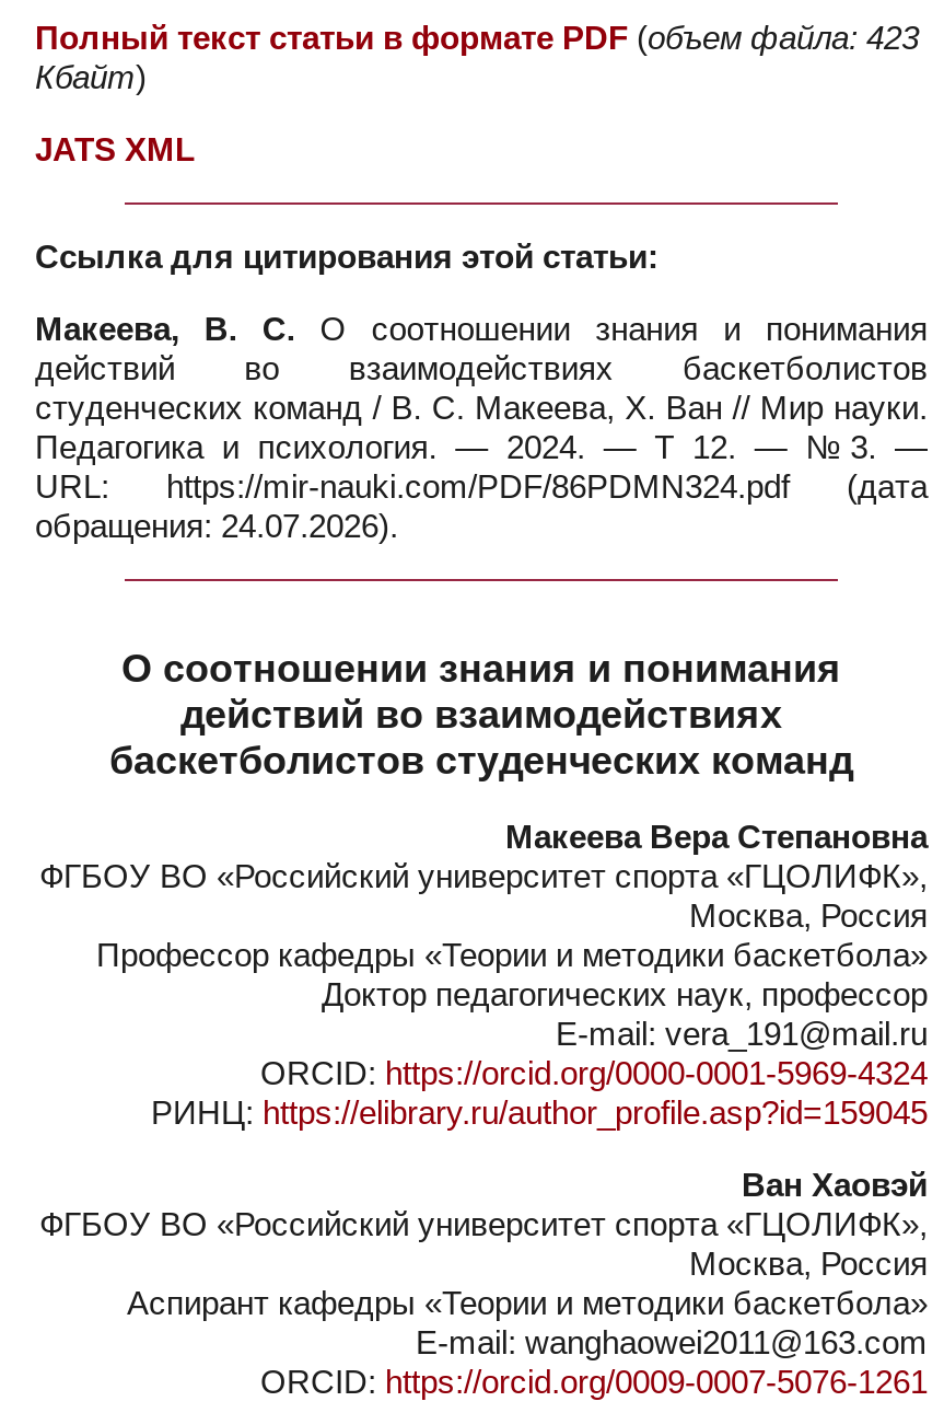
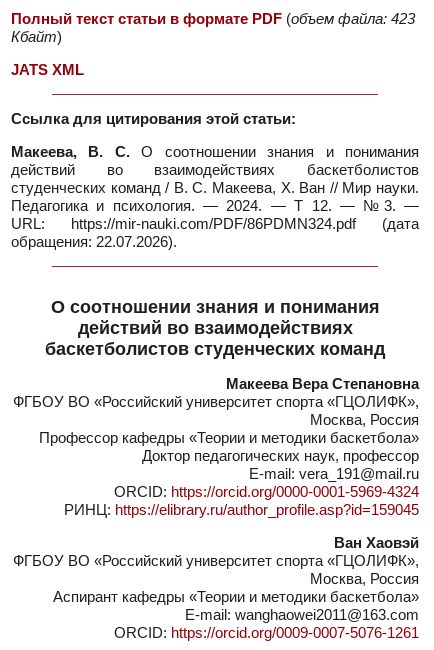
[35,507,398,544] обращения: 24.07.2026). -> [11,233,177,250] обращения: 22.07.2026).

